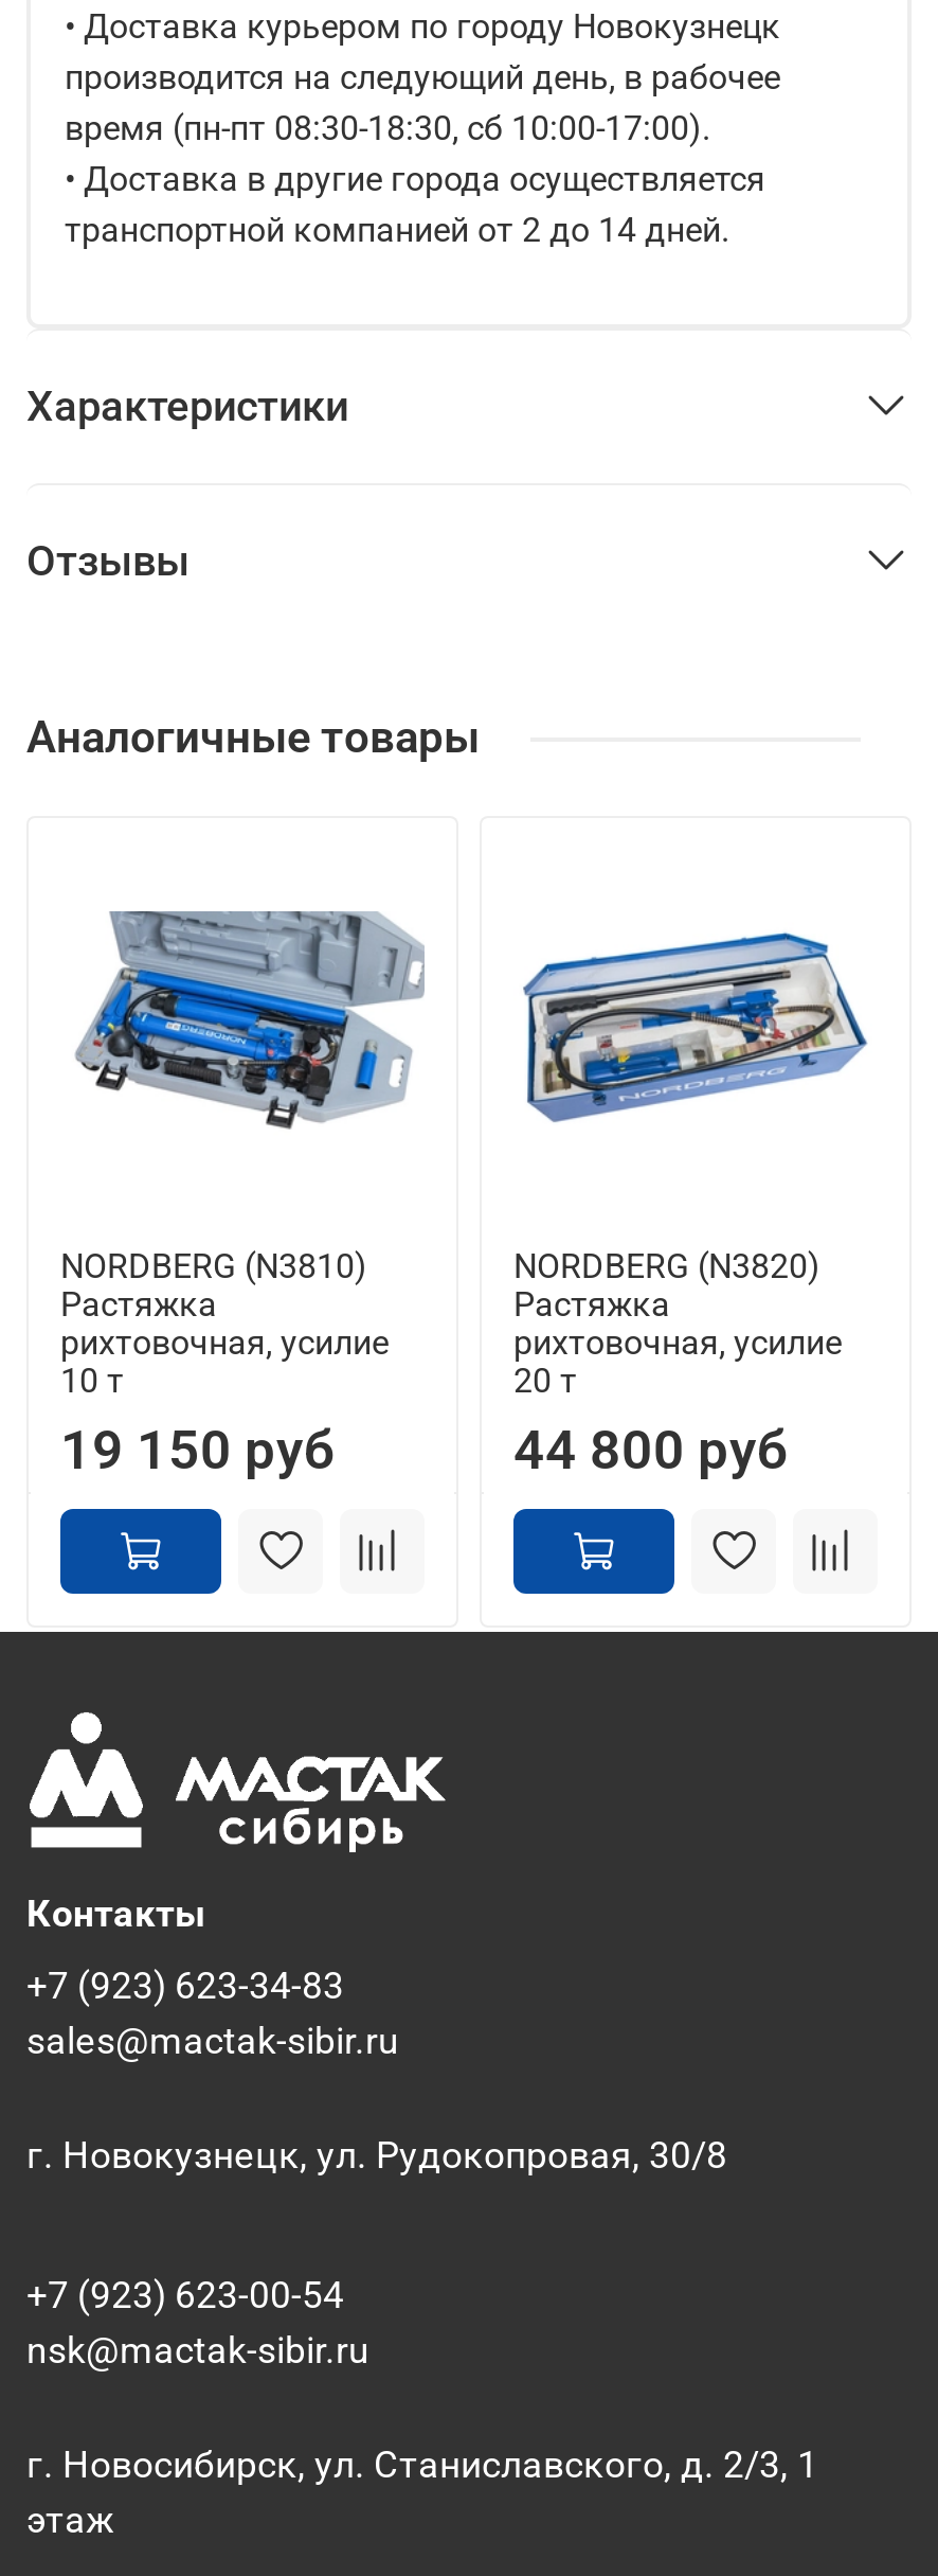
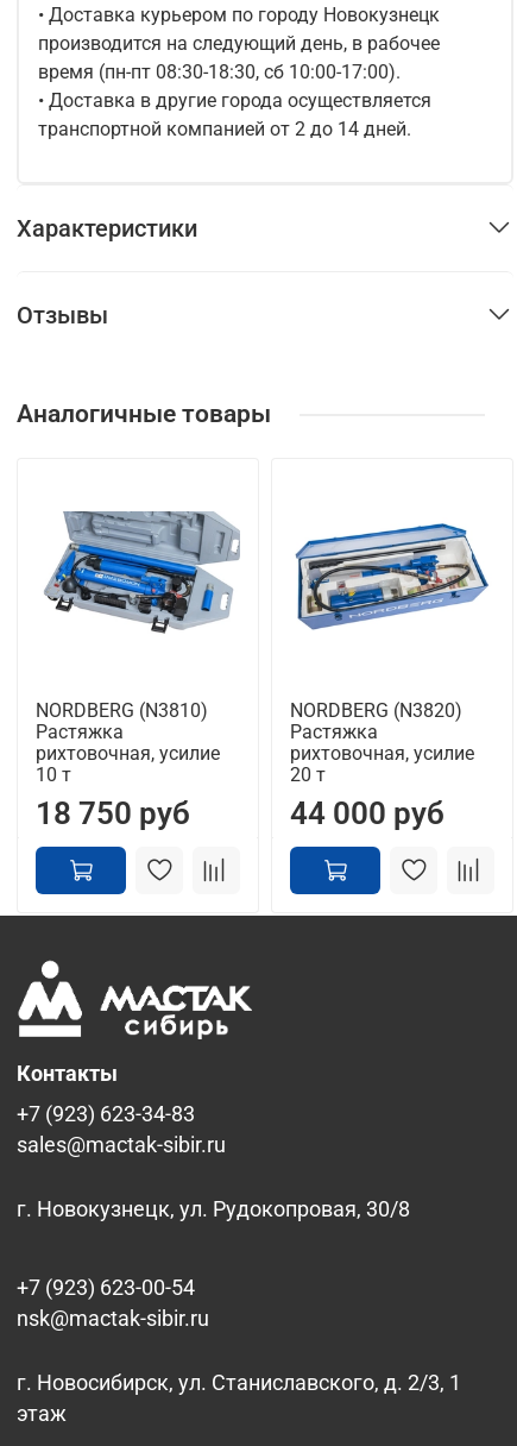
[60,1418,336,1482] 19 150 руб -> [36,796,190,832] 18 750 руб
[513,1418,789,1482] 44 800 руб -> [290,796,445,832] 44 000 руб

